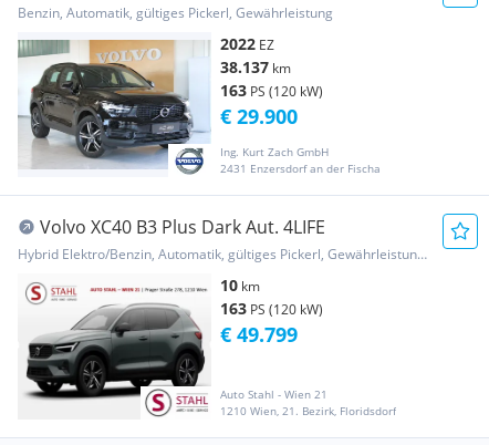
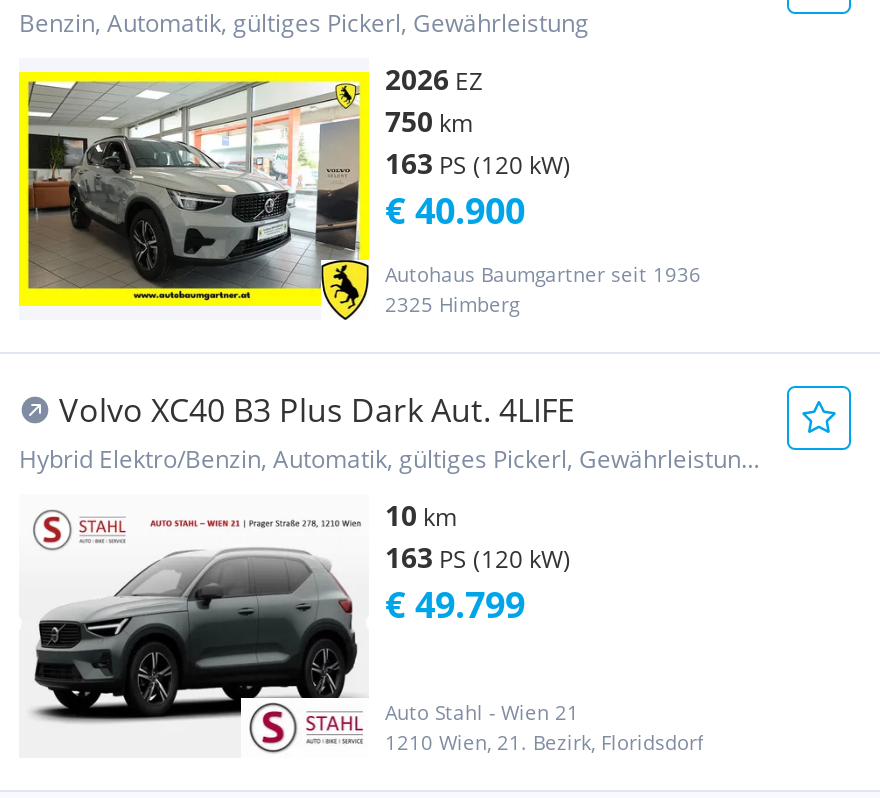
[17,33,274,177] [image] | 2022 EZ -> [17,60,483,322] [image] | 2026 EZ
[220,56,291,77] 38.137 km -> [385,102,473,140] 750 km
[220,103,298,130] € 29.900 -> [385,186,525,234] € 40.900
[220,144,381,176] Ing. Kurt Zach GmbH | 2431 Enzersdorf an der Fischa -> [385,260,701,318] Autohaus Baumgartner seit 1936 | 2325 Himberg

